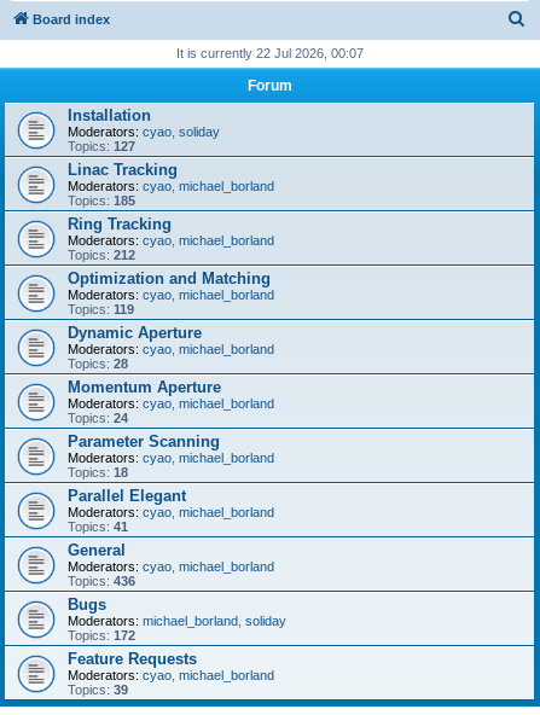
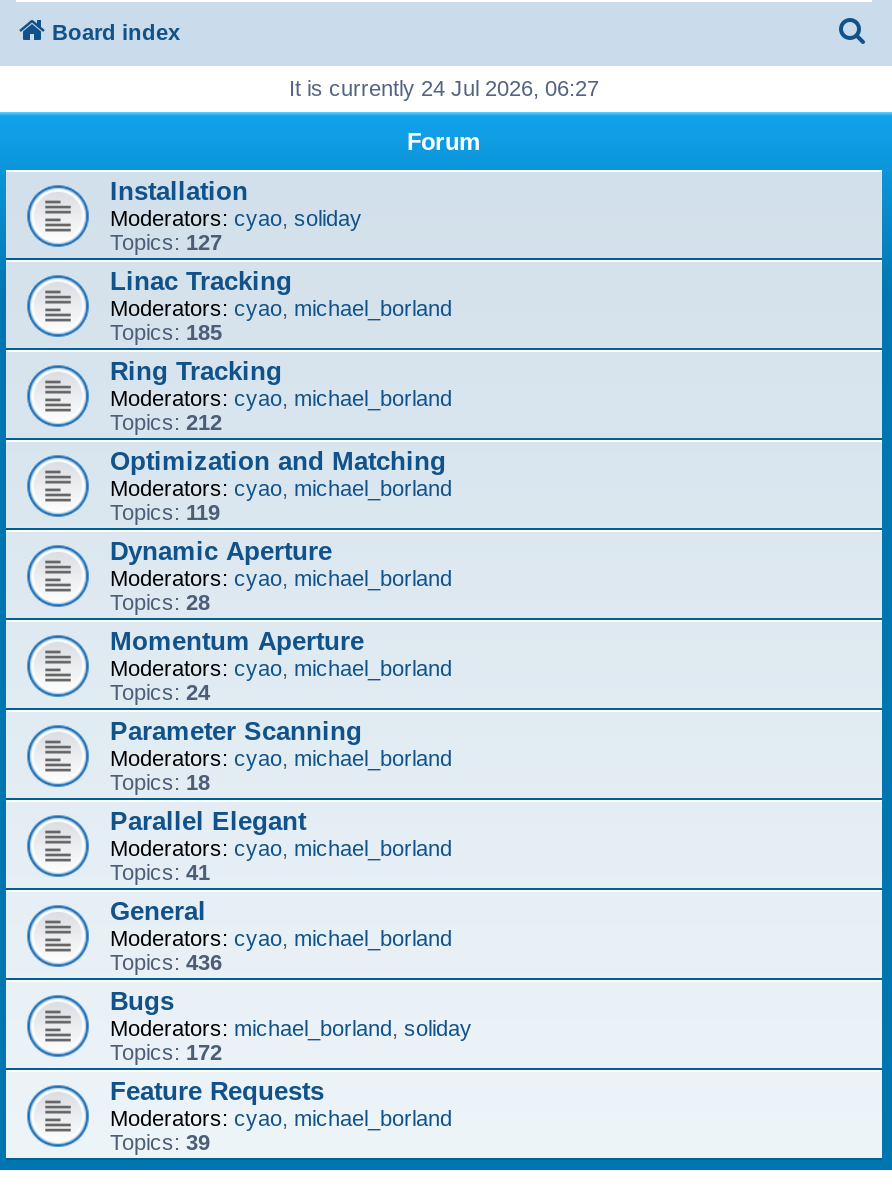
[176,46,363,60] It is currently 22 Jul 2026, 00:07 -> [289,76,599,100] It is currently 24 Jul 2026, 06:27

